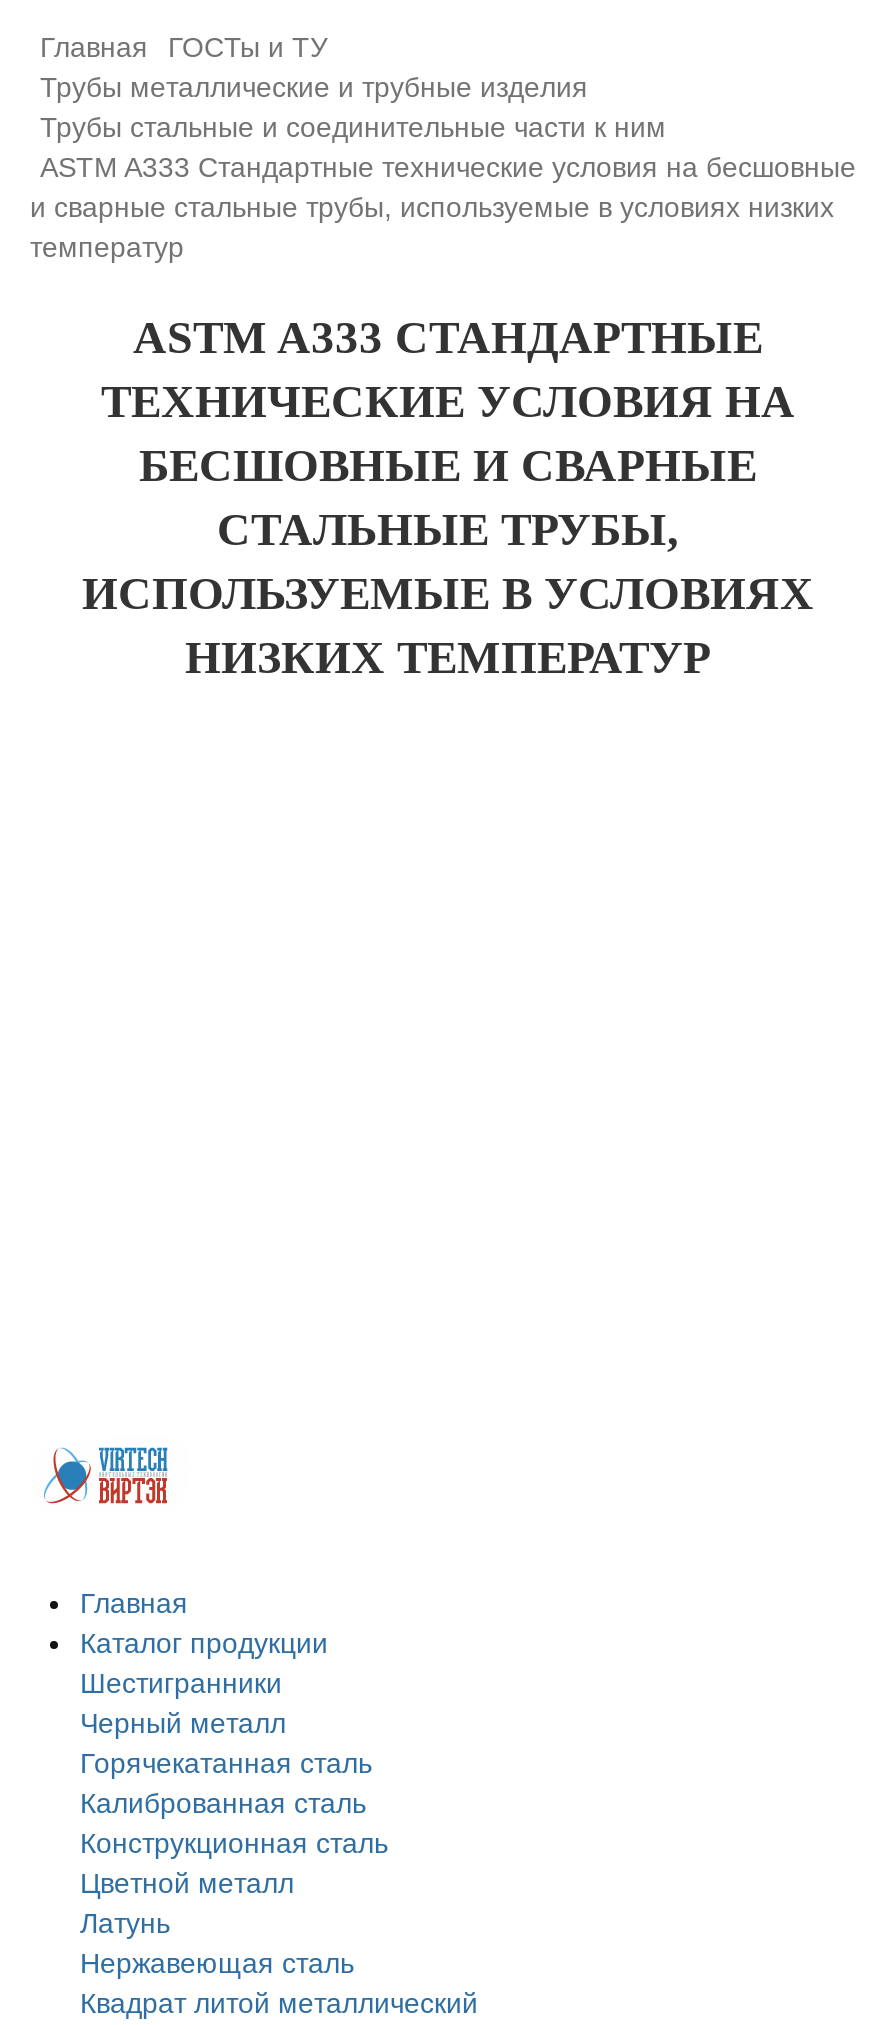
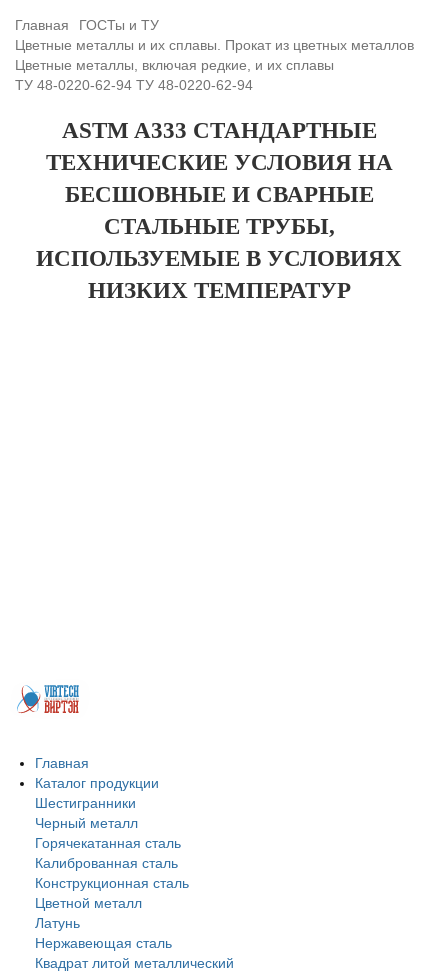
[30,71,856,263] Трубы металлические и трубные изделия | Трубы стальные и соединительные части к ним | ASTM A333 Стандартные технические условия на бесшовные | и сварные стальные трубы, используемые в условиях низких | температур -> [15,37,414,93] Цветные металлы и их сплавы. Прокат из цветных металлов | Цветные металлы, включая редкие, и их сплавы | ТУ 48-0220-62-94 ТУ 48-0220-62-94

